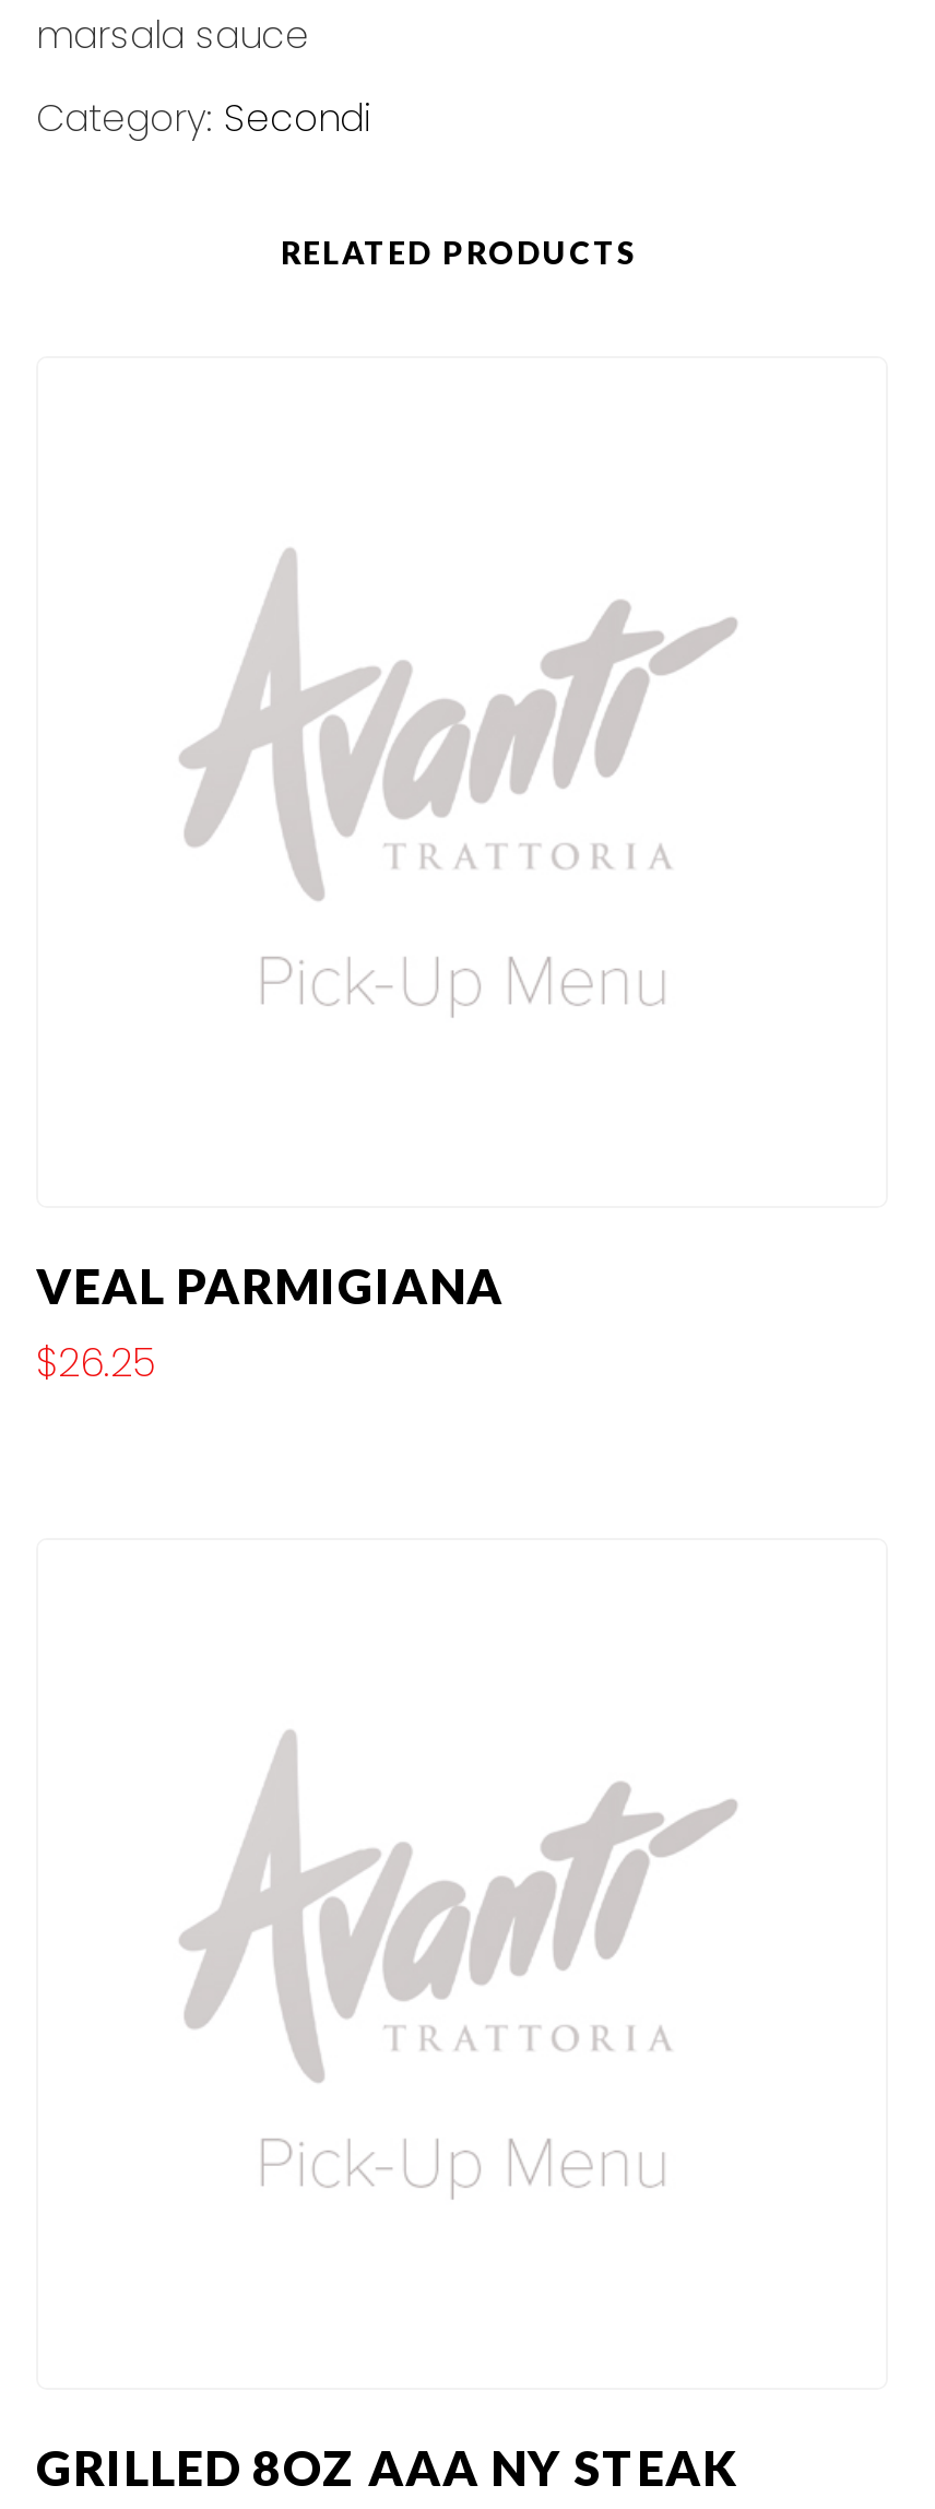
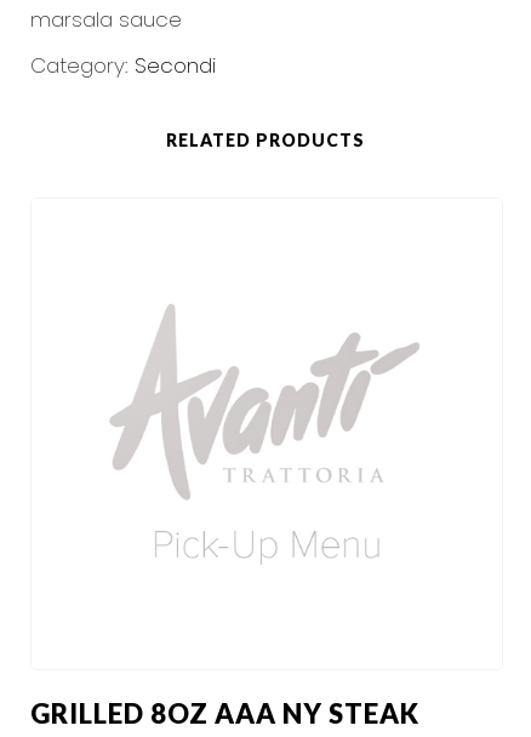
[36,1257,504,1390] VEAL PARMIGIANA | $26.25 -> none

